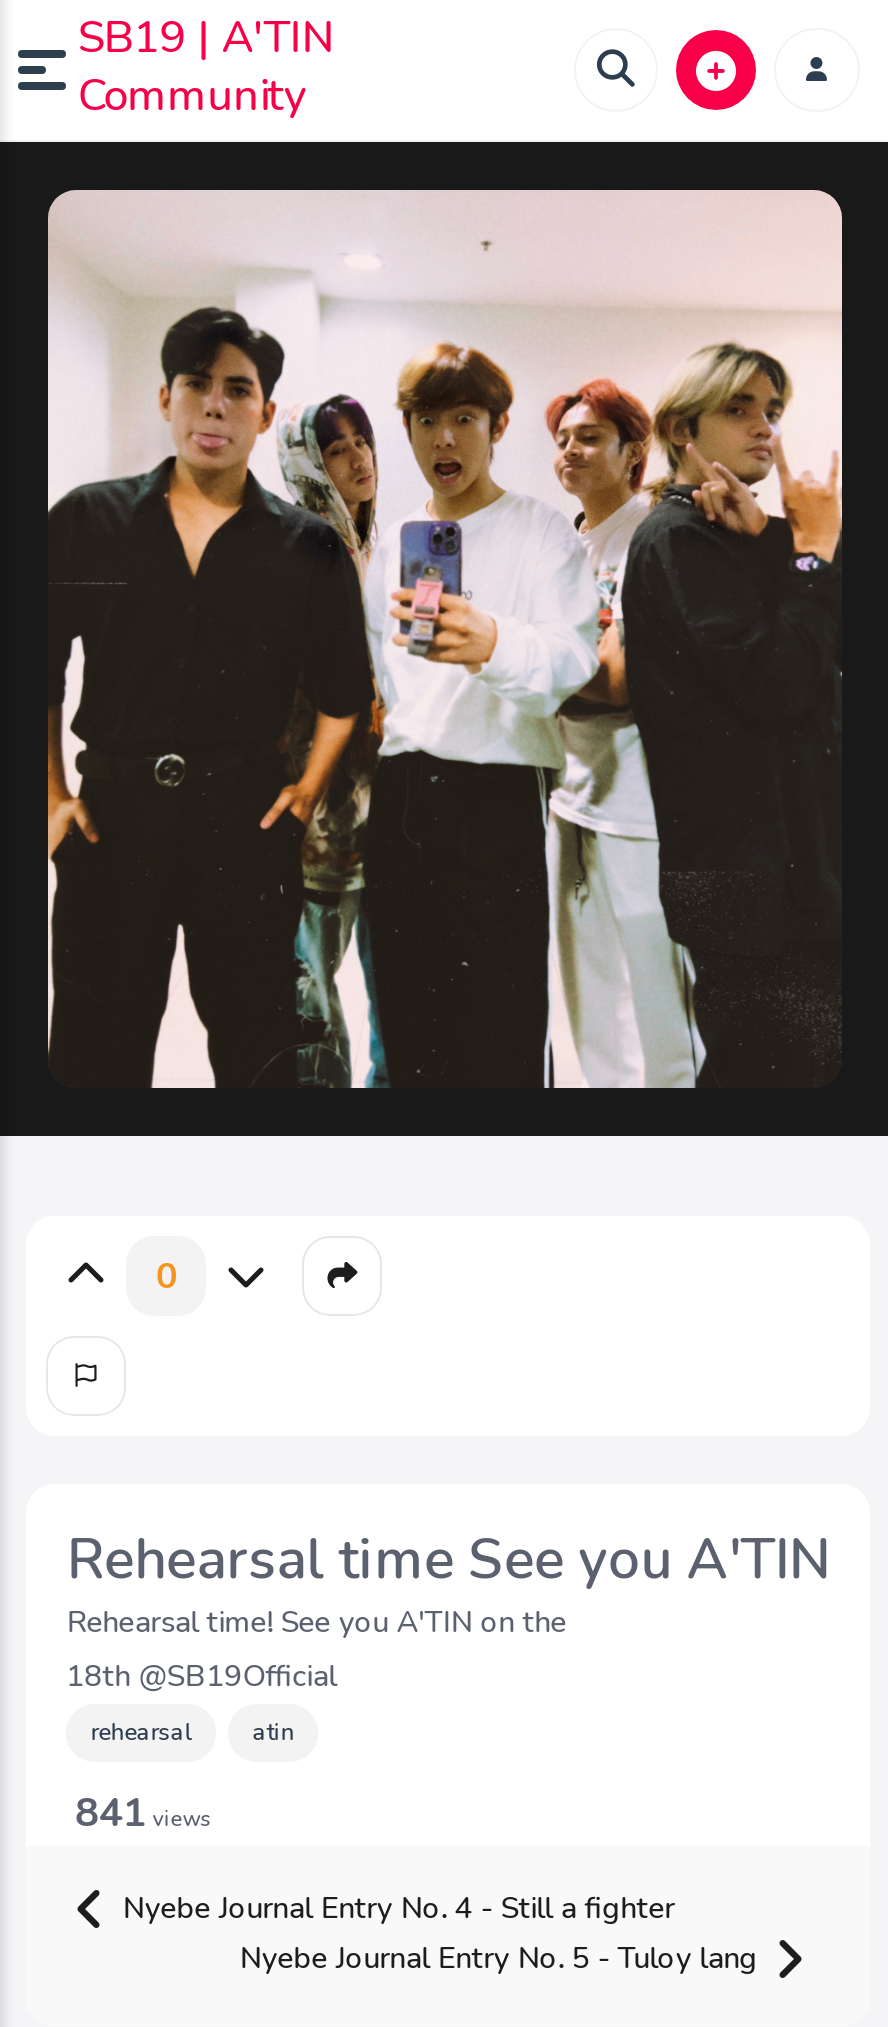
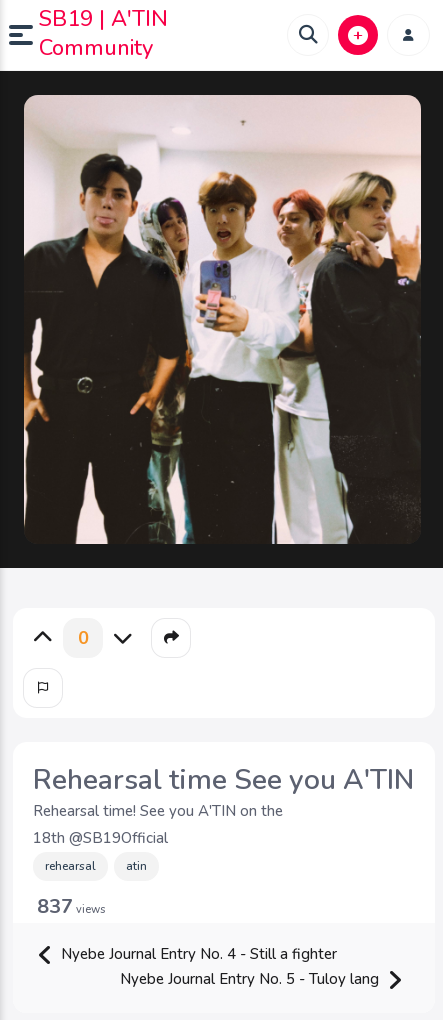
[74,1785,210,1839] 841views -> [37,893,105,920] 837views

